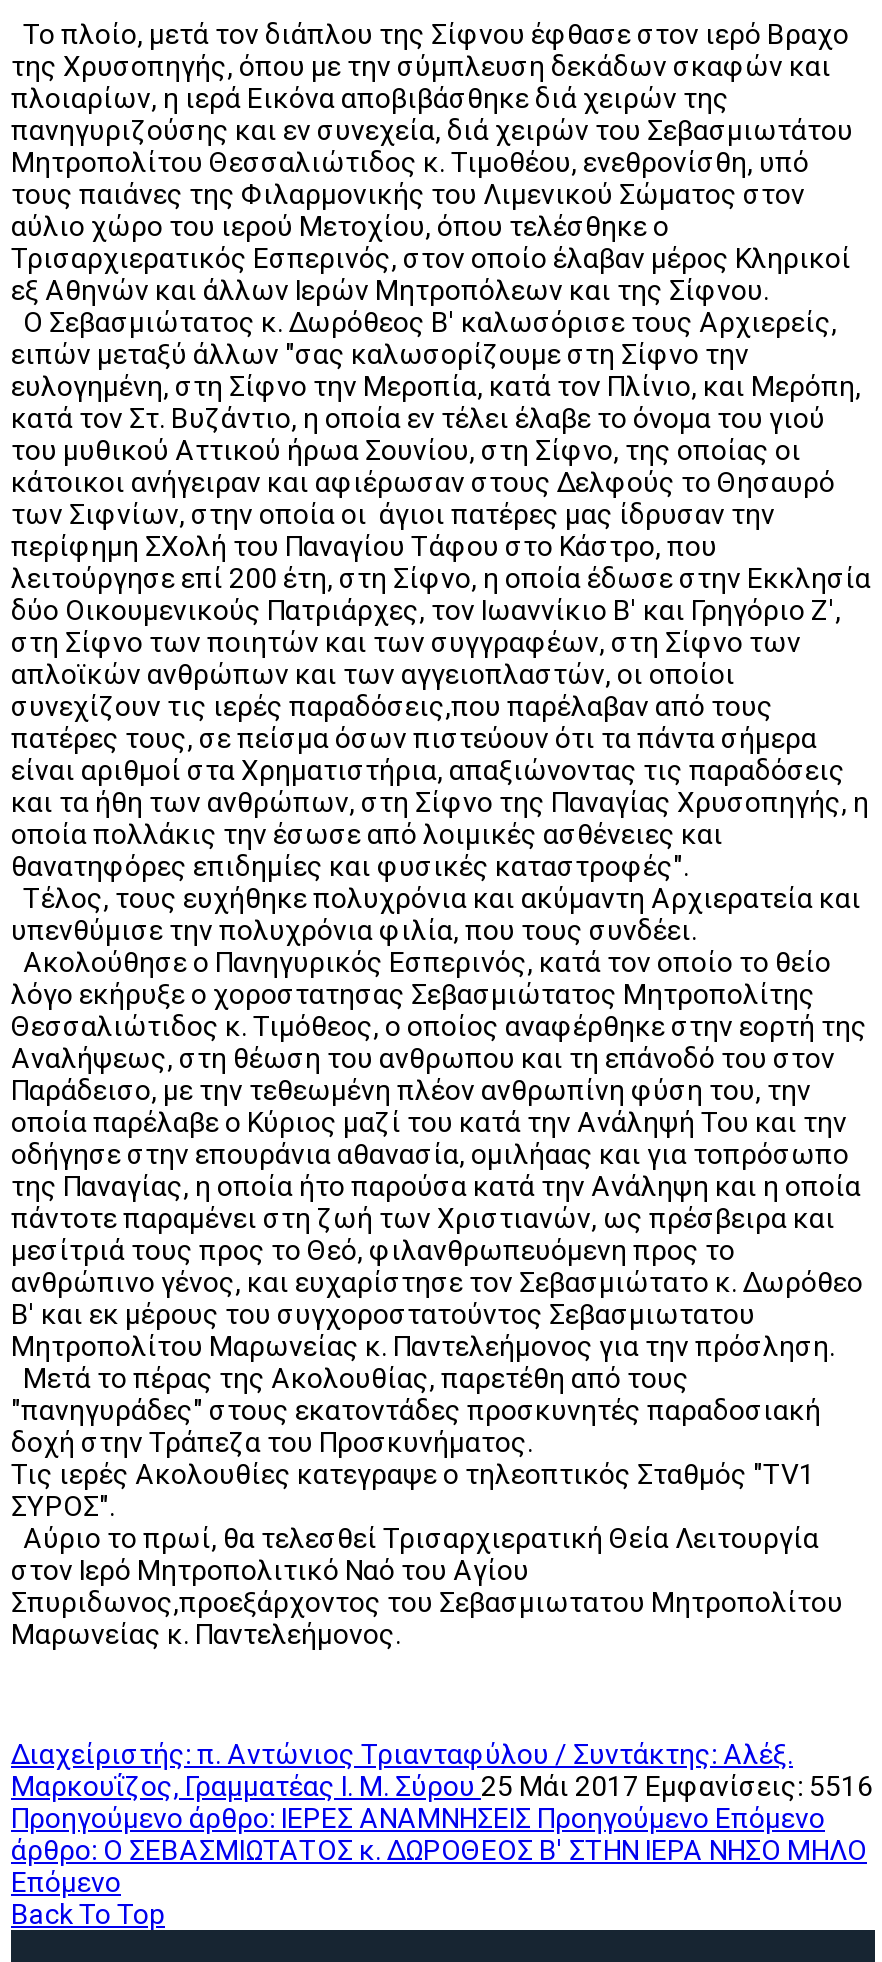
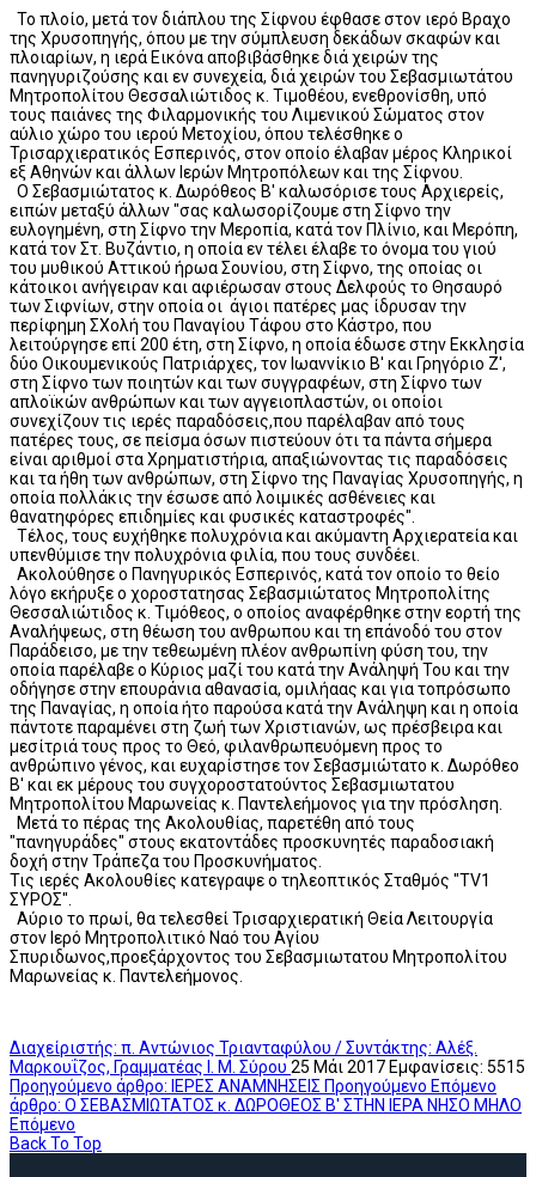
[11,1771,873,1803] Μαρκουΐζος, Γραμματέας Ι. Μ. Σύρου 25 Μάι 2017 Εμφανίσεις: 5516 -> [10,1058,525,1077] Μαρκουΐζος, Γραμματέας Ι. Μ. Σύρου 25 Μάι 2017 Εμφανίσεις: 5515

